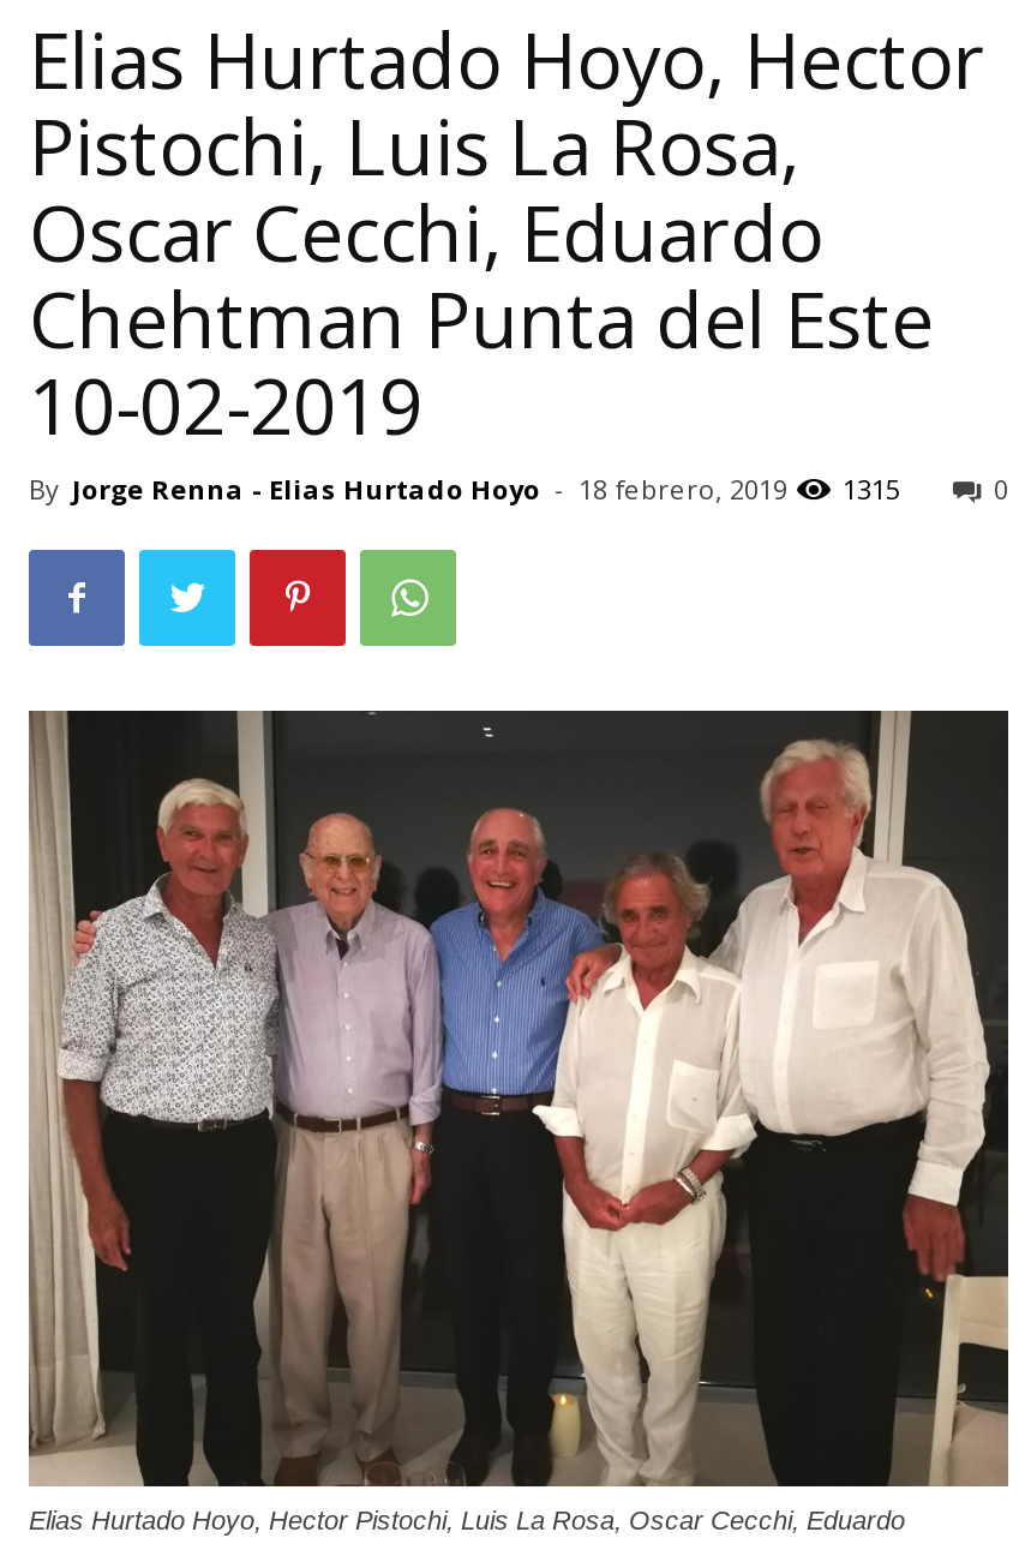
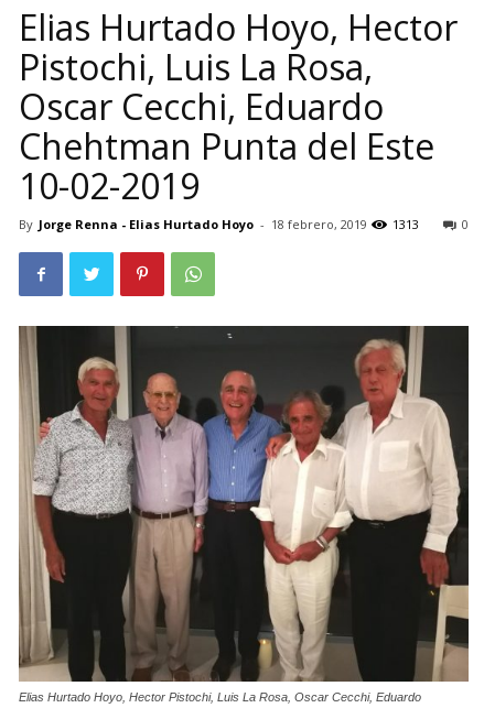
[29,471,900,507] By Jorge Renna - Elias Hurtado Hoyo - 18 febrero, 2019 1315 -> [19,216,419,232] By Jorge Renna - Elias Hurtado Hoyo - 18 febrero, 2019 1313

